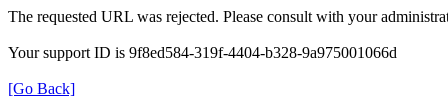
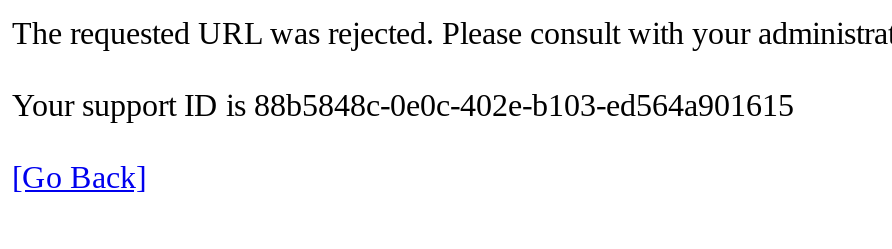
[8,44,397,61] Your support ID is 9f8ed584-319f-4404-b328-9a975001066d -> [12,88,794,122] Your support ID is 88b5848c-0e0c-402e-b103-ed564a901615

